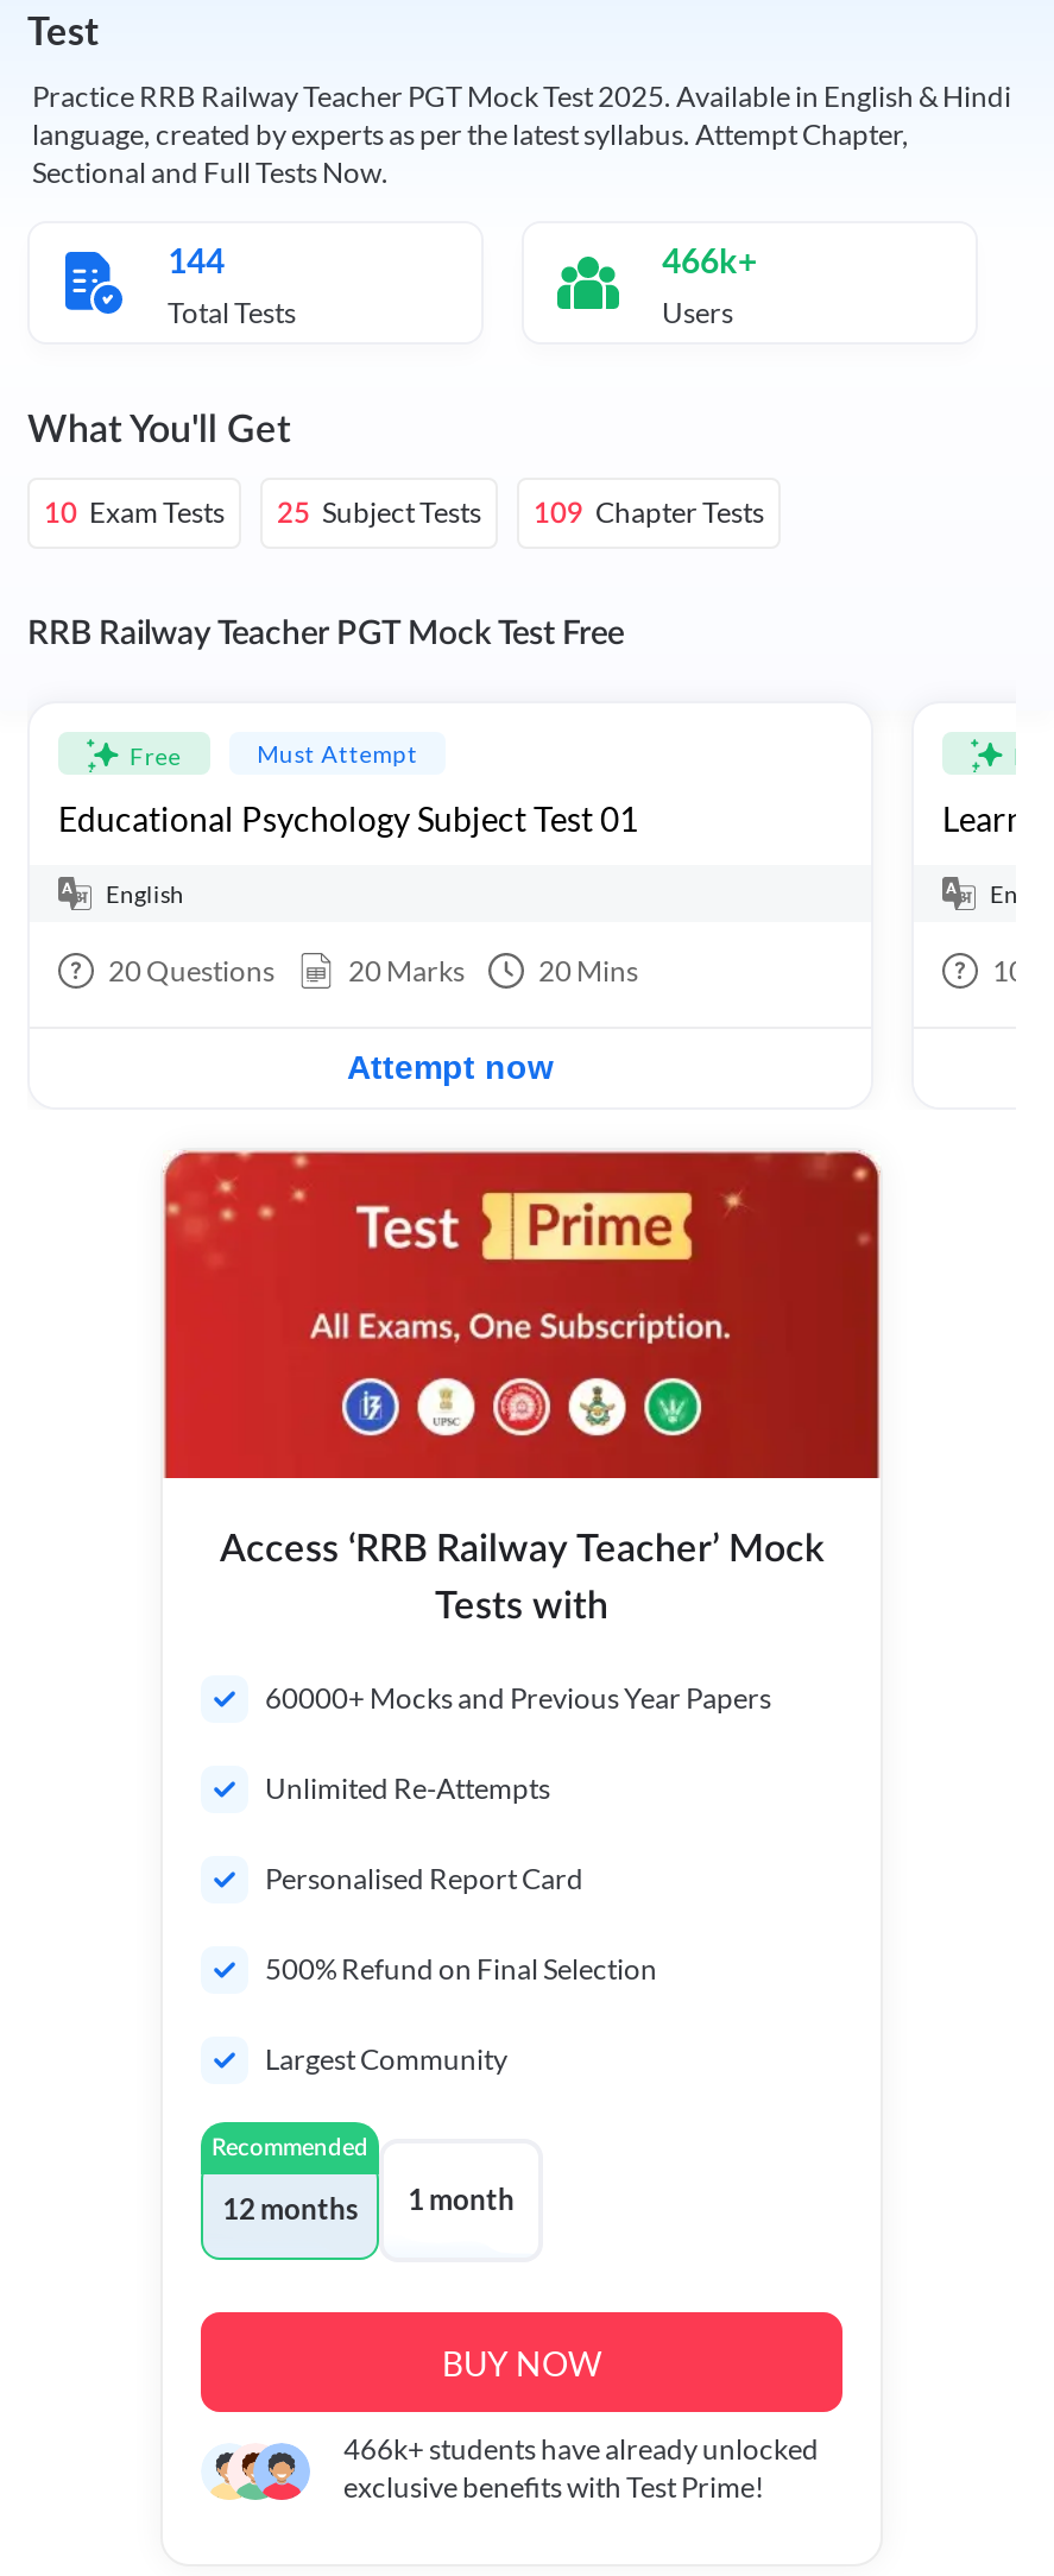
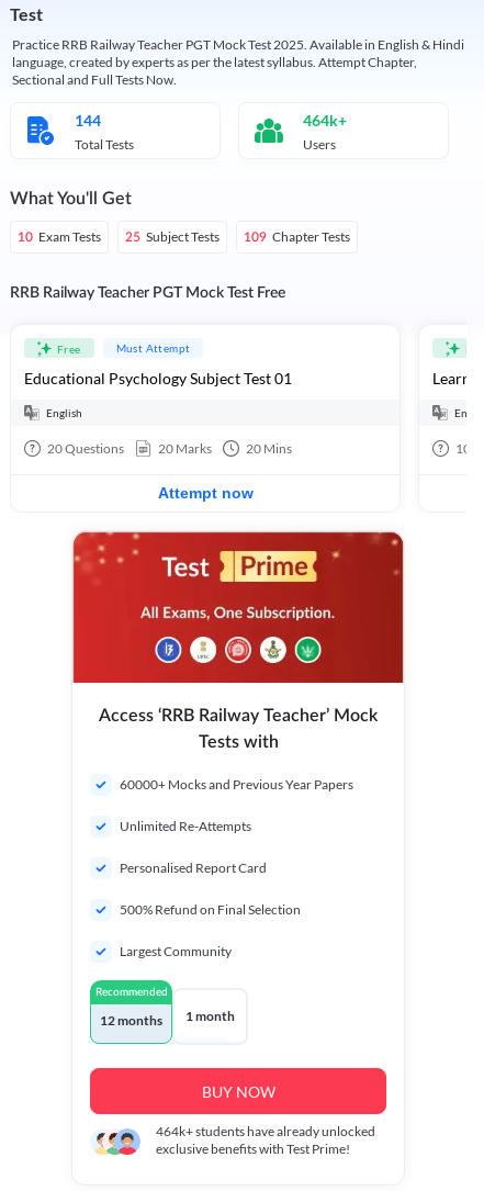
[662,240,757,280] 466k+ -> [303,111,347,130] 464k+
[343,2431,819,2467] 466k+ students have already unlocked -> [156,1123,375,1139] 464k+ students have already unlocked

